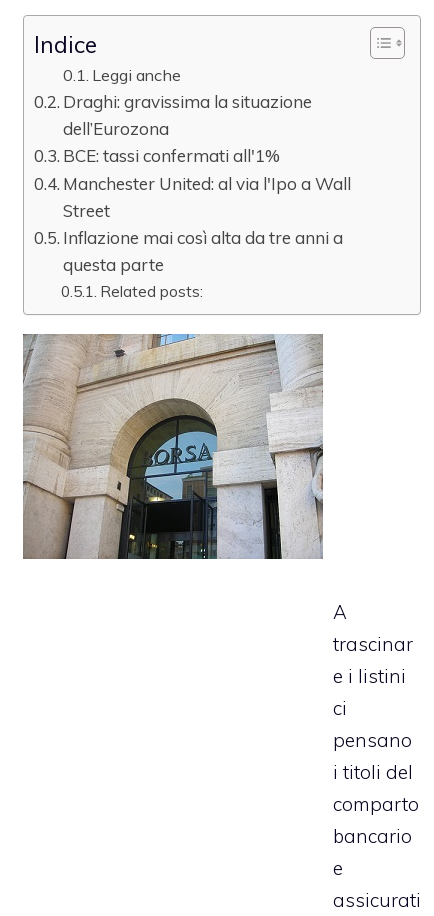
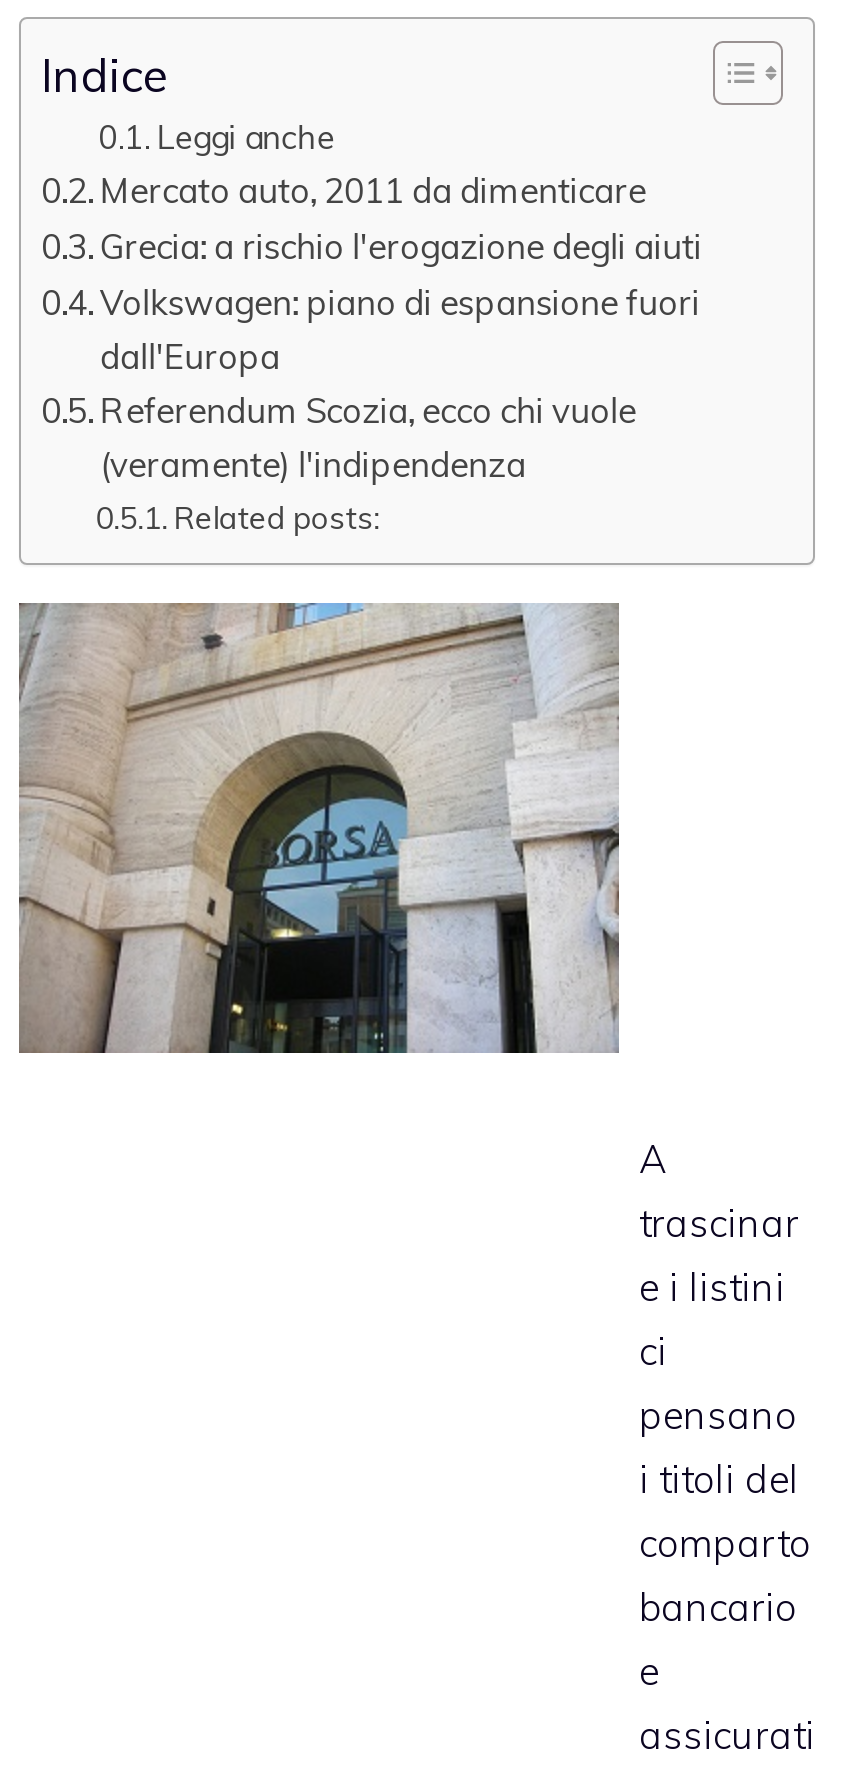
[63,90,351,274] Draghi: gravissima la situazione | dell’Eurozona | BCE: tassi confermati all'1% | Manchester United: al via l'Ipo a Wall | Street | Inflazione mai così alta da tre anni a | questa parte -> [100,168,702,484] Mercato auto, 2011 da dimenticare | Grecia: a rischio l'erogazione degli aiuti | Volkswagen: piano di espansione fuori | dall'Europa | Referendum Scozia, ecco chi vuole | (veramente) l'indipendenza

